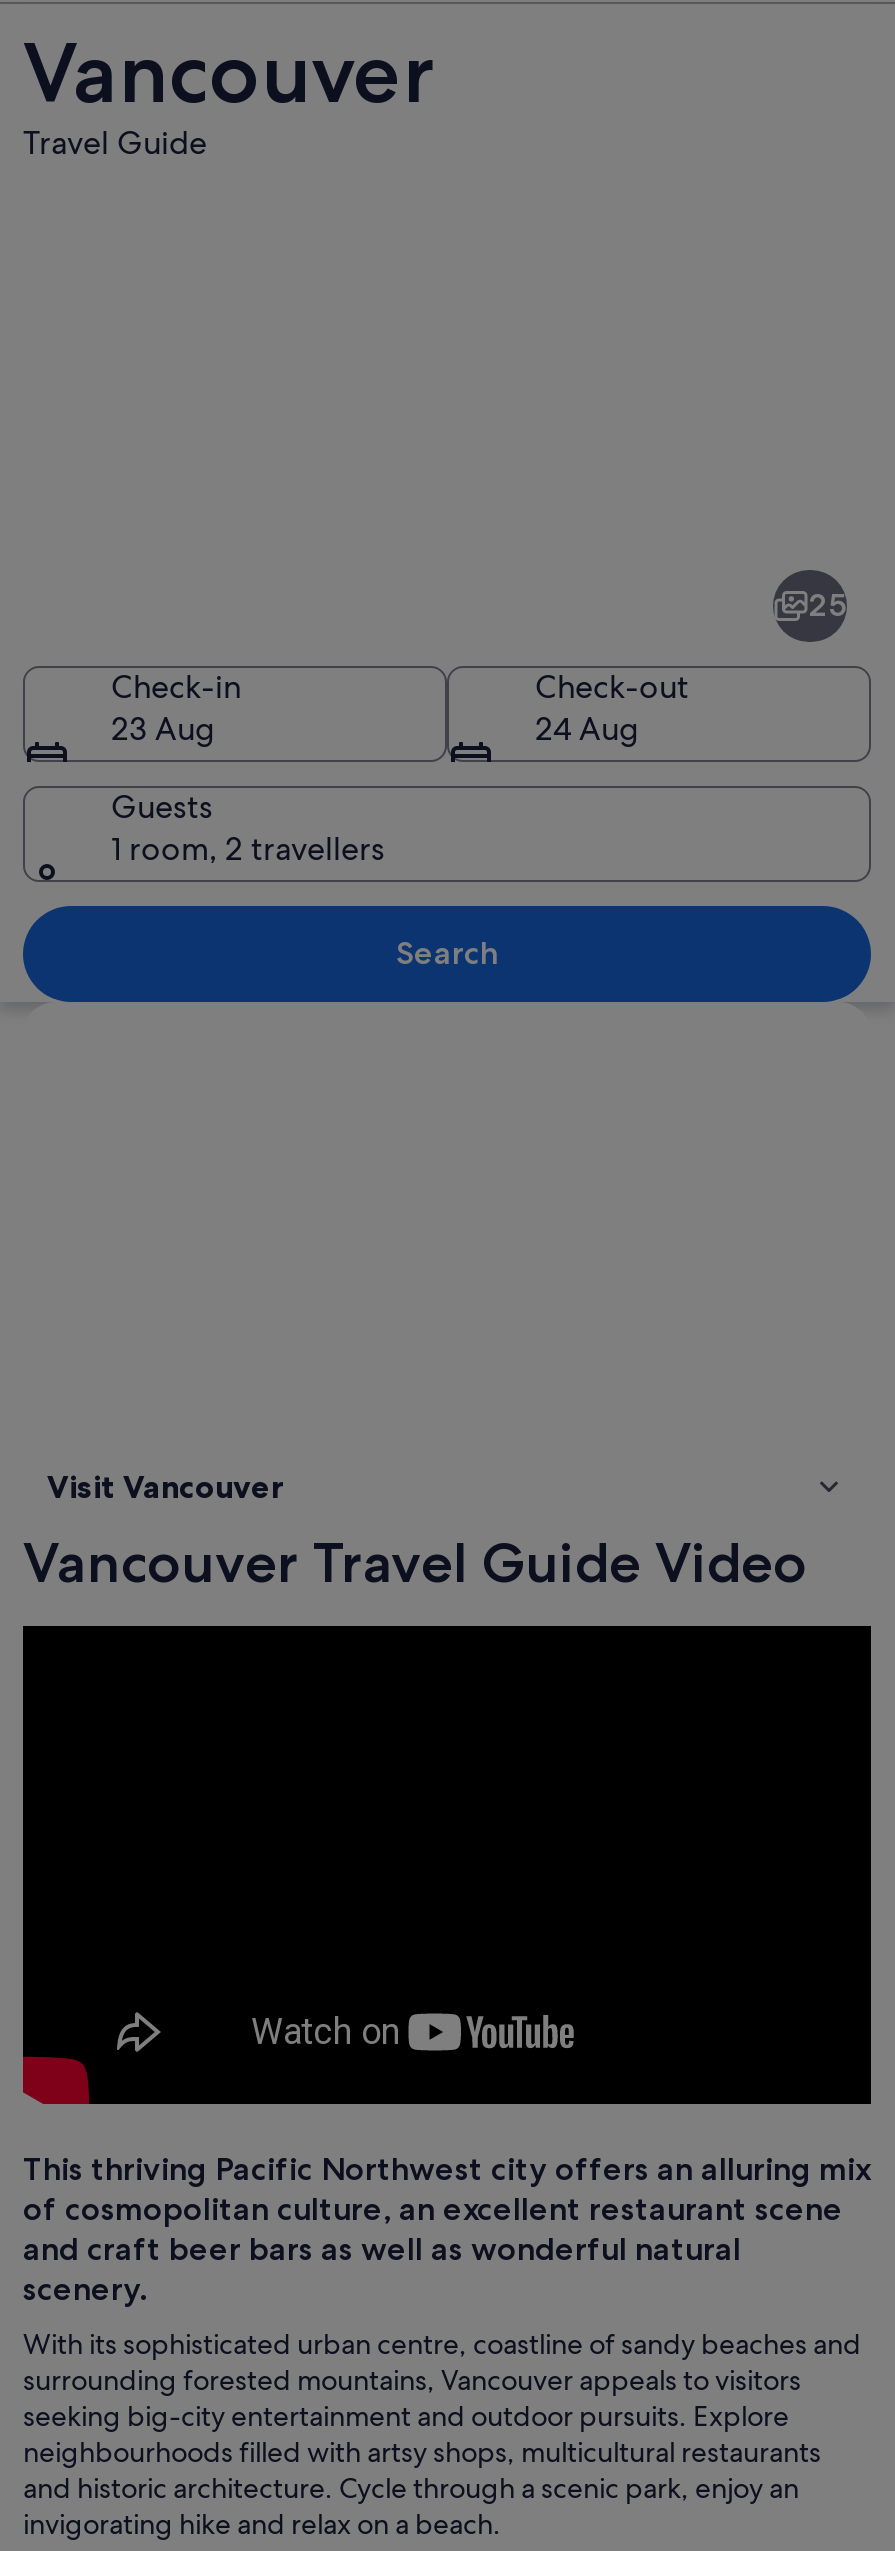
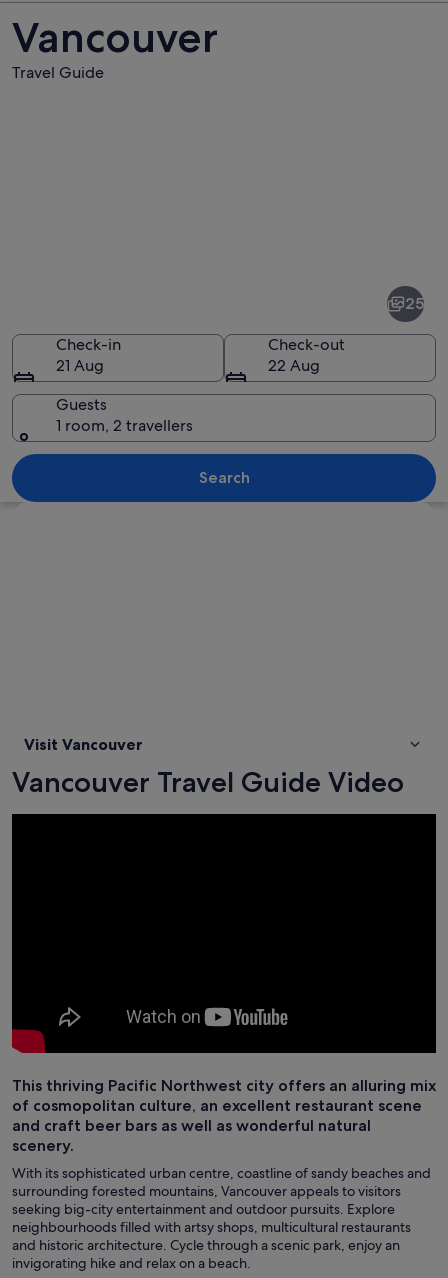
[111,707,215,749] 23 Aug -> [56,354,104,375] 21 Aug
[535,707,639,749] 24 Aug -> [268,354,320,375] 22 Aug

